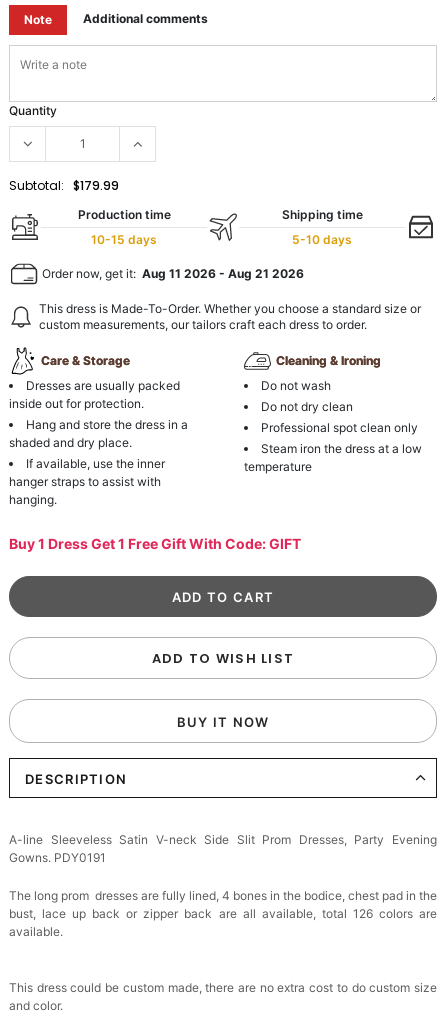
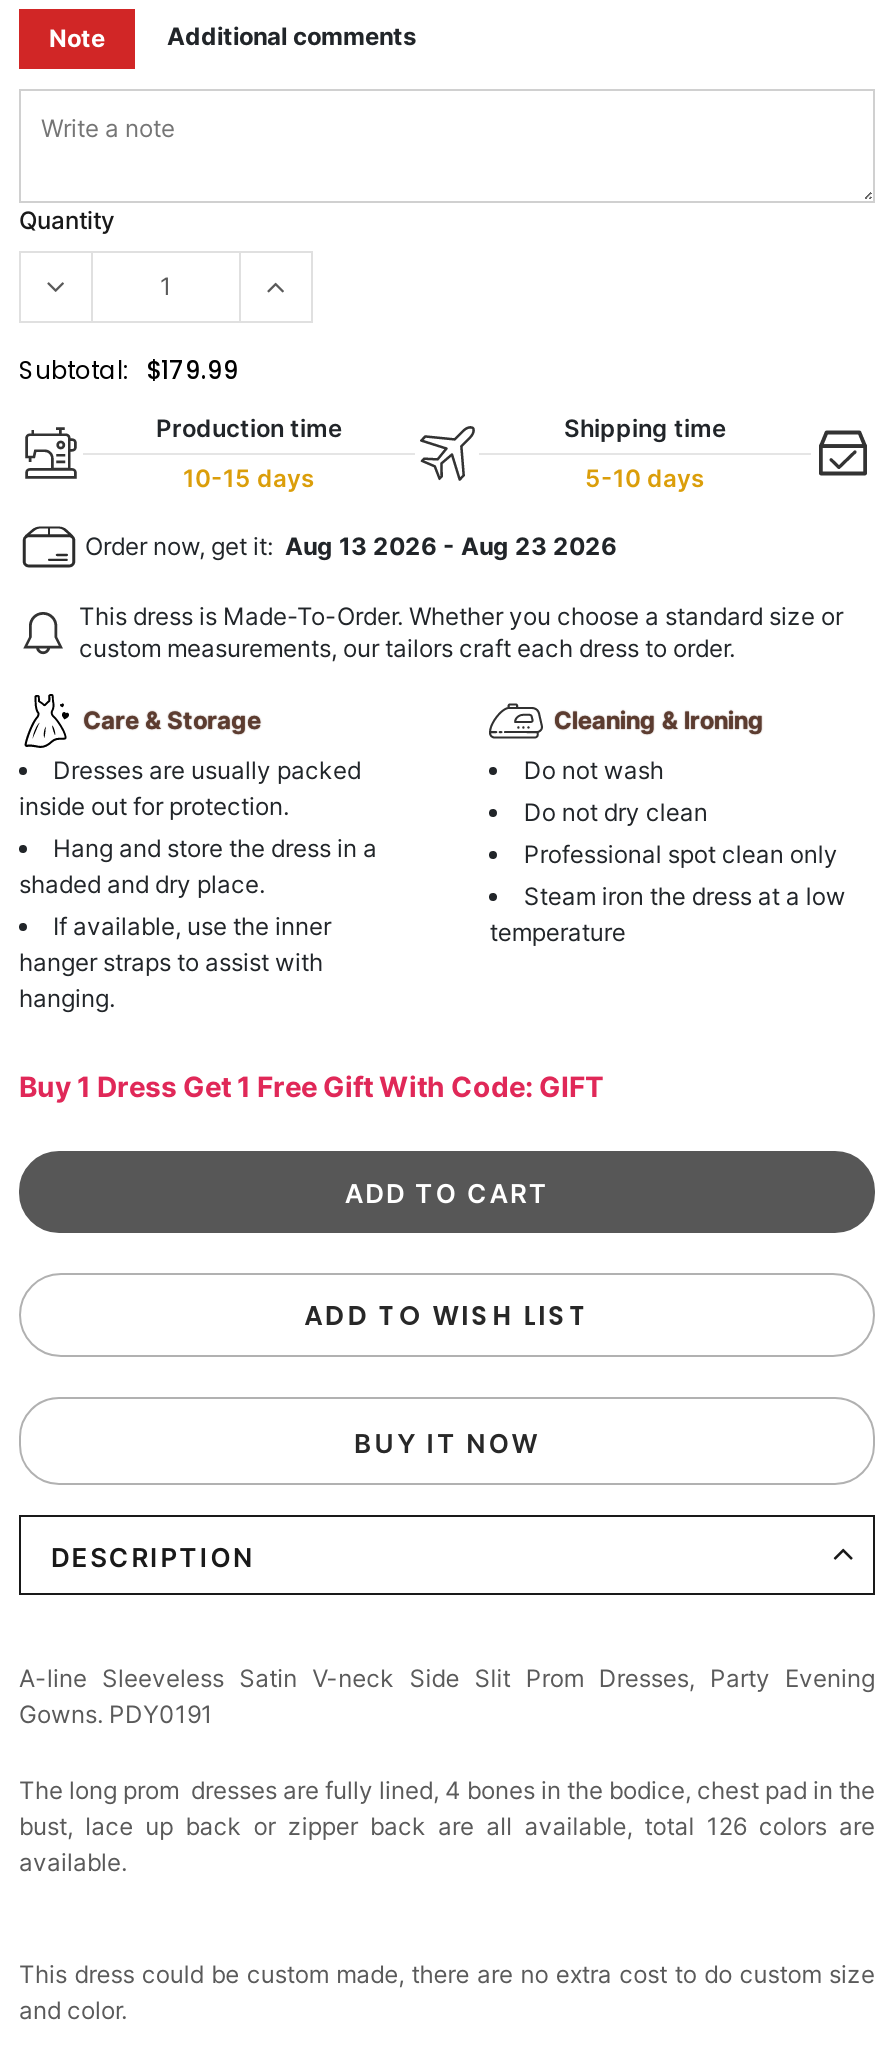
[39,266,304,281] Order now, get it: Aug 11 2026 - Aug 21 2026 -> [79,530,617,560] Order now, get it: Aug 13 2026 - Aug 23 2026

